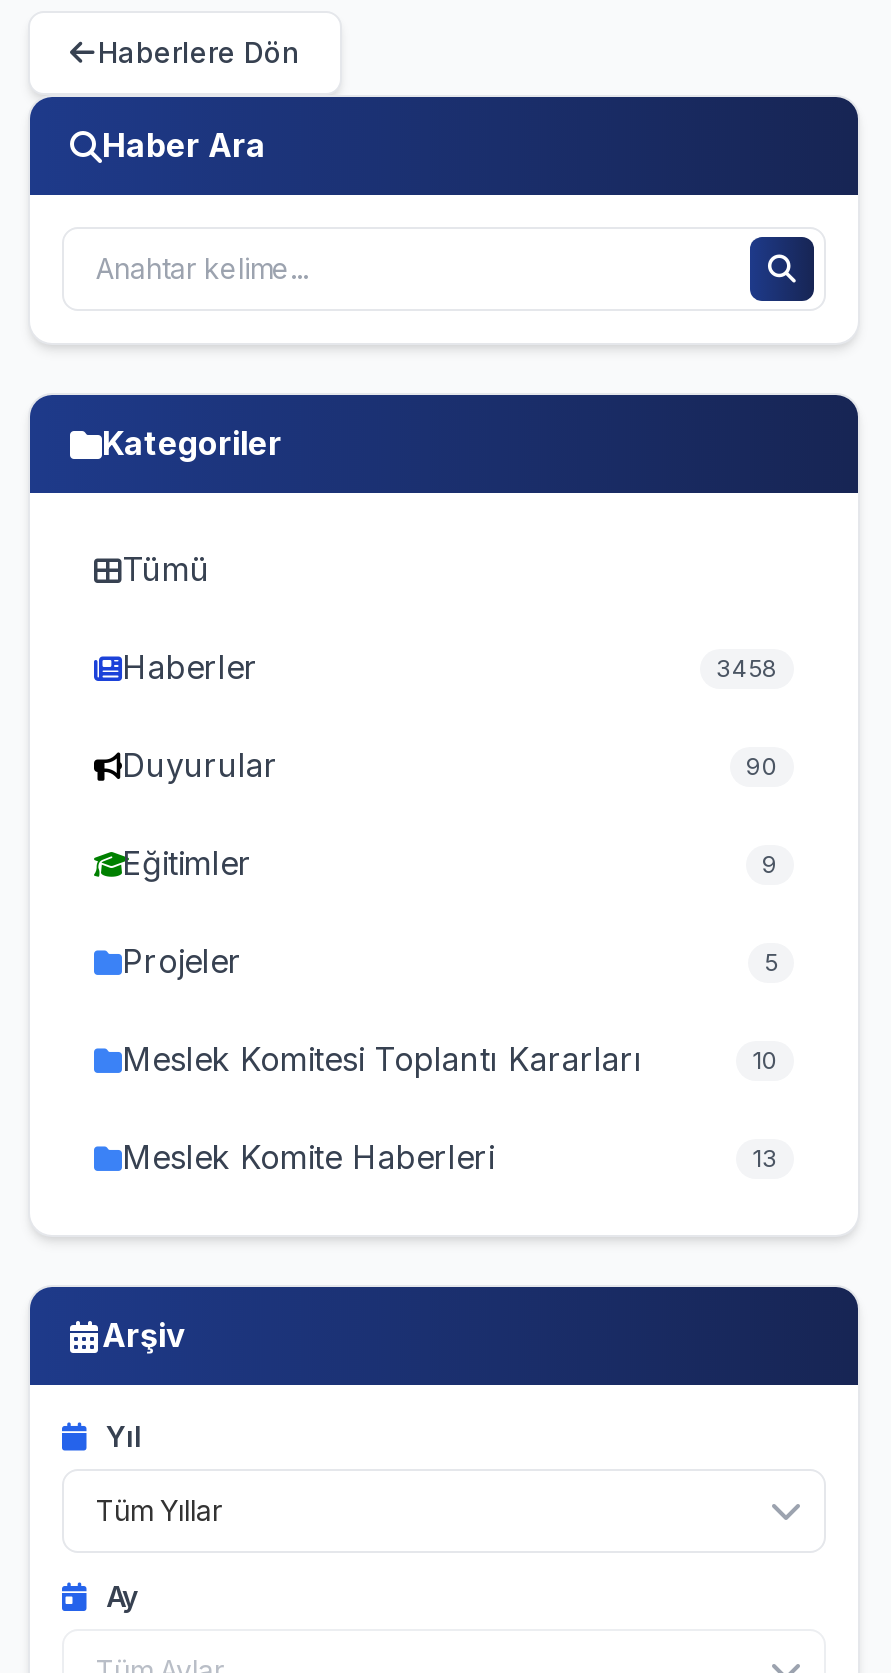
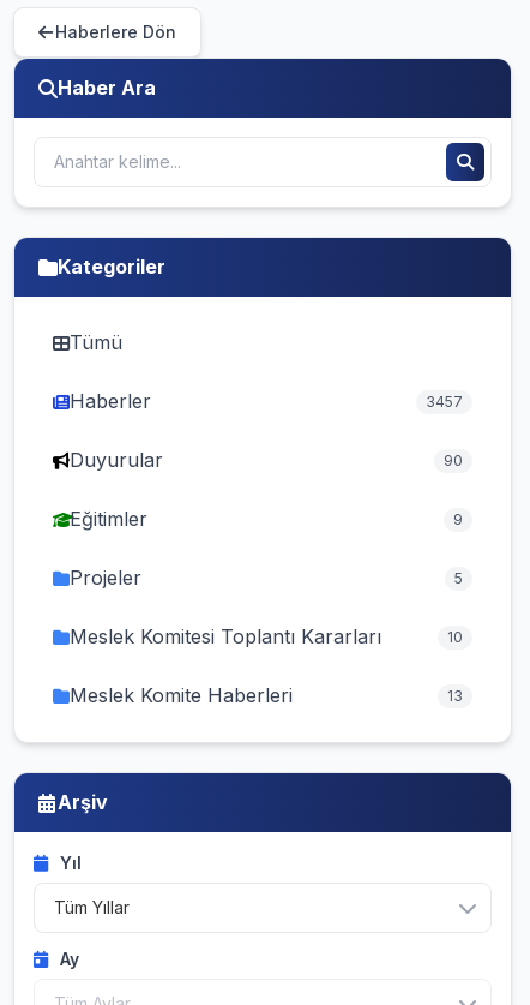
[716,652,778,682] 3458 -> [426,392,463,410] 3457

